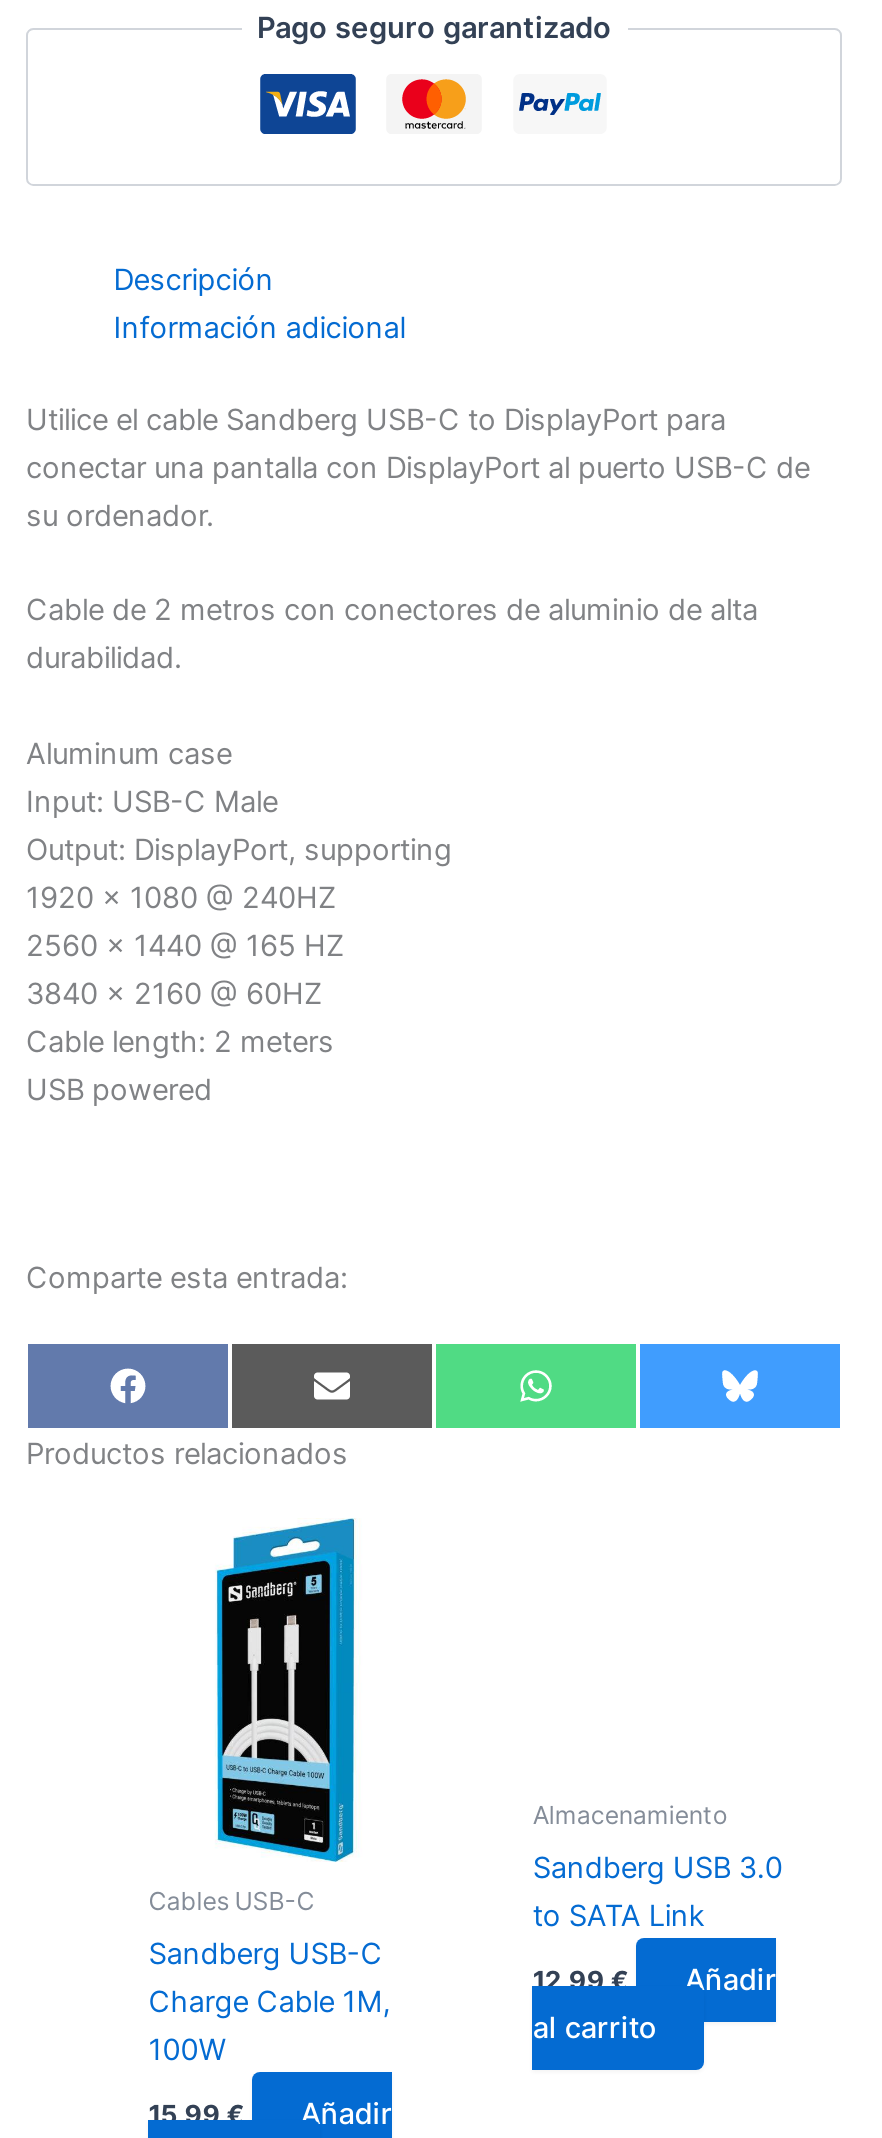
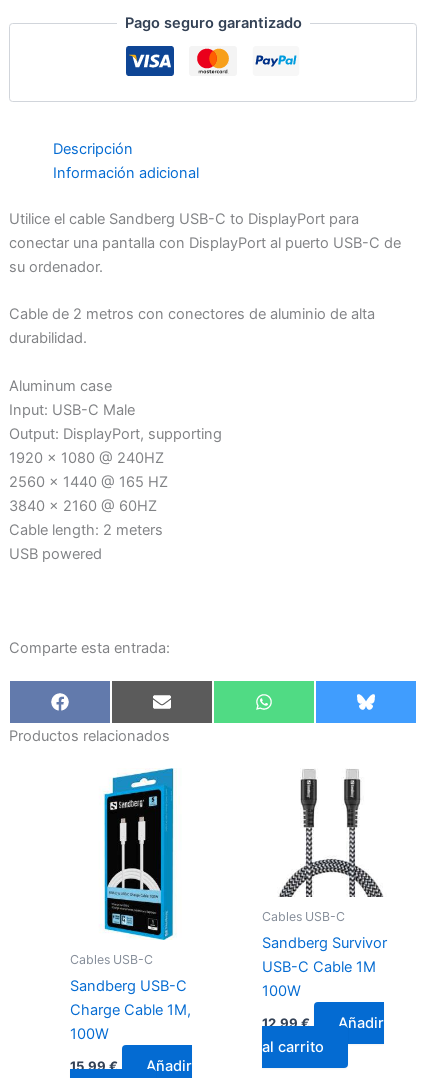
none -> [279,769,383,898] [image]
[533,1800,727,1830] Almacenamiento -> [262,909,345,924] Cables USB-C
[533,1850,783,1934] Sandberg USB 3.0 | to SATA Link -> [262,934,387,1000] Sandberg Survivor | USB-C Cable 1M | 100W
moved [533,1961,777,2045] -> [262,1013,384,1055]: Añadir | al carrito

